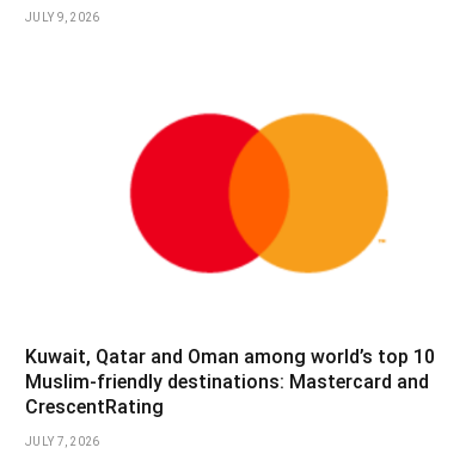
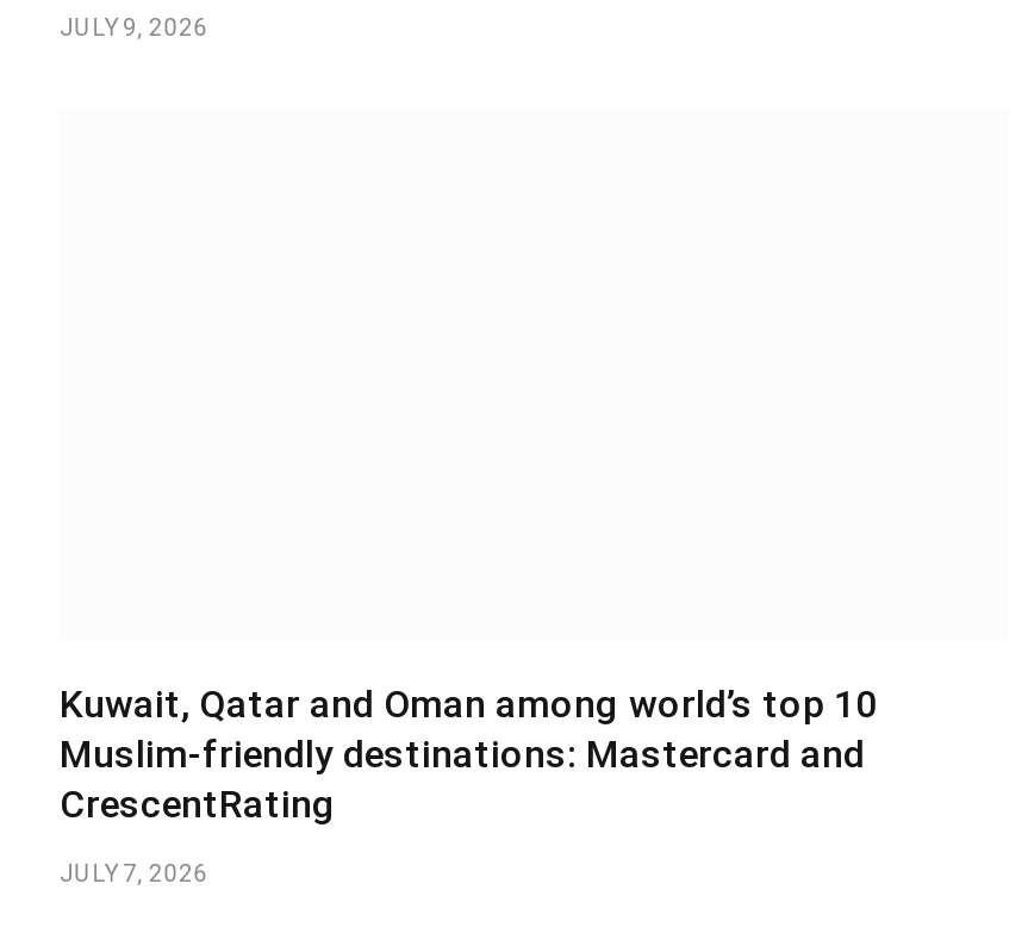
[129,112,390,275] [image] -> none

